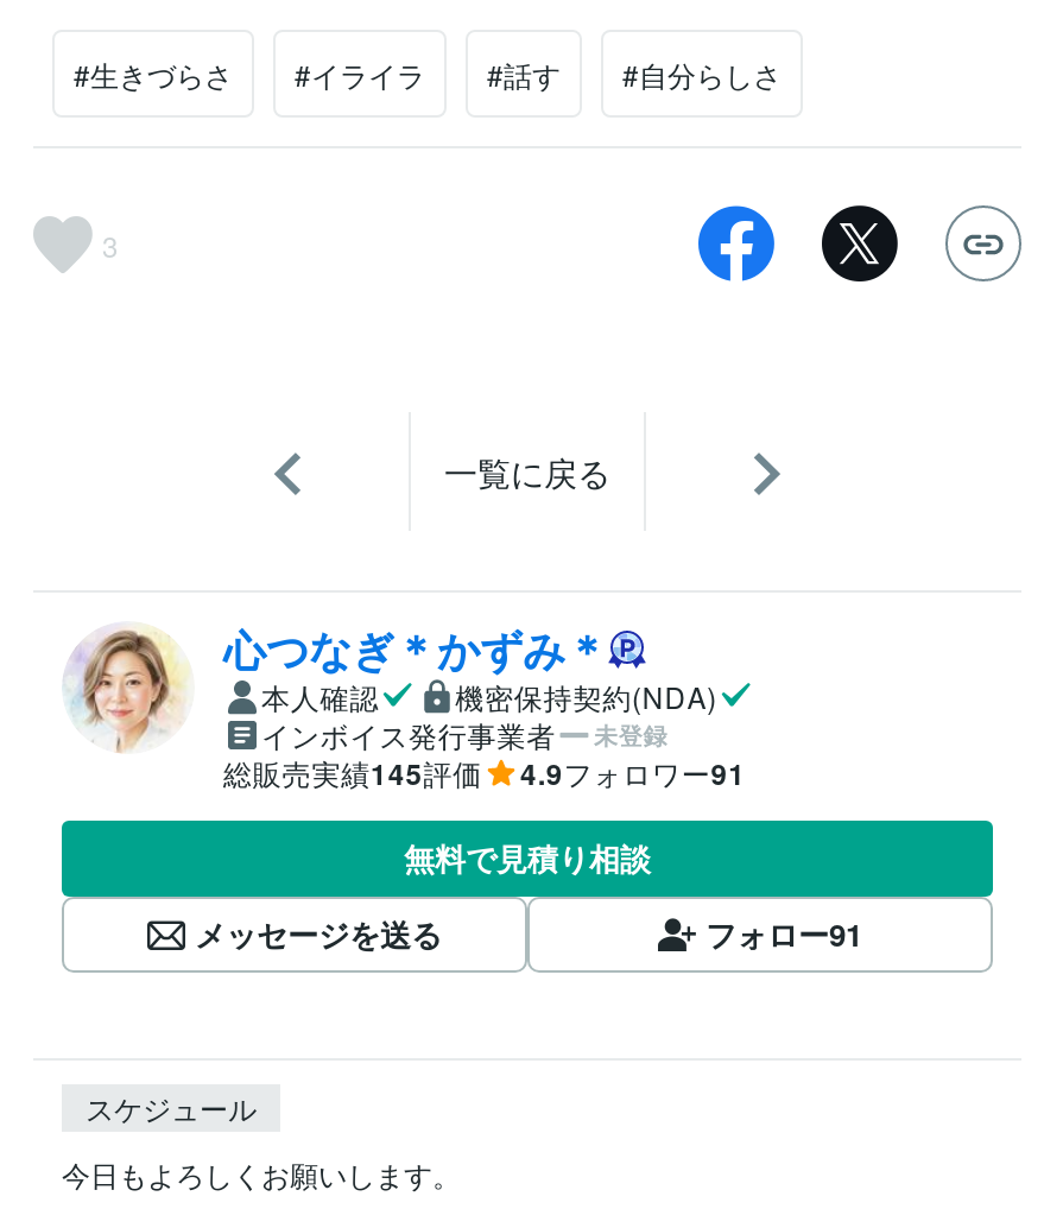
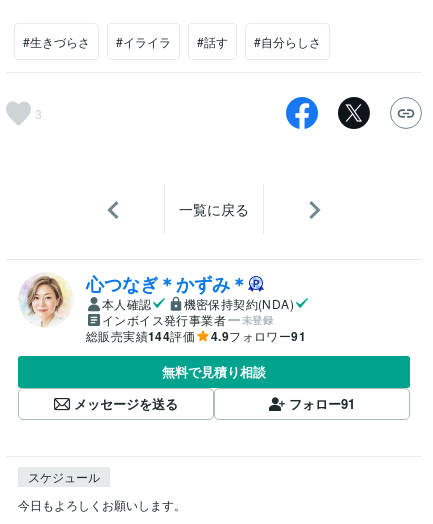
[223,752,482,795] 総販売実績145評価 -> [86,327,195,345] 総販売実績144評価

